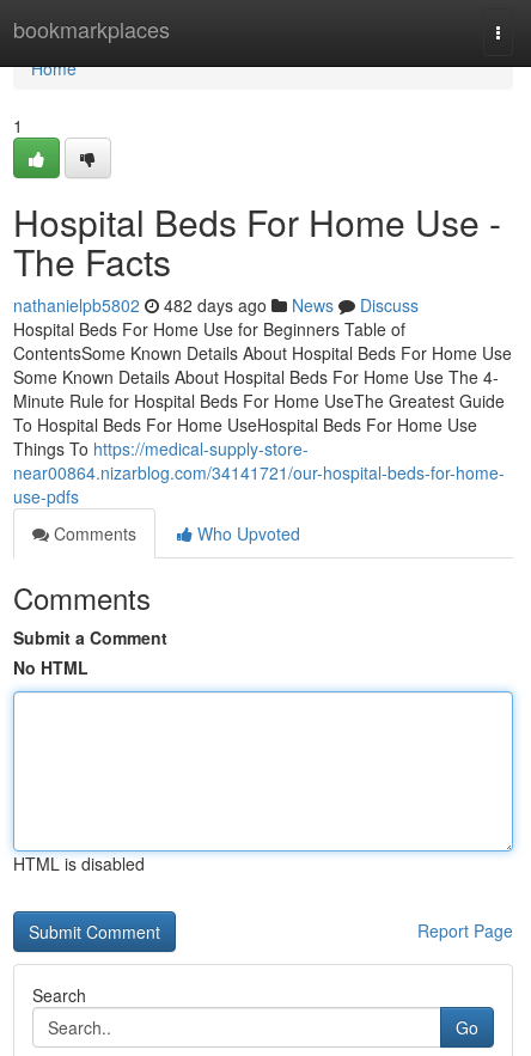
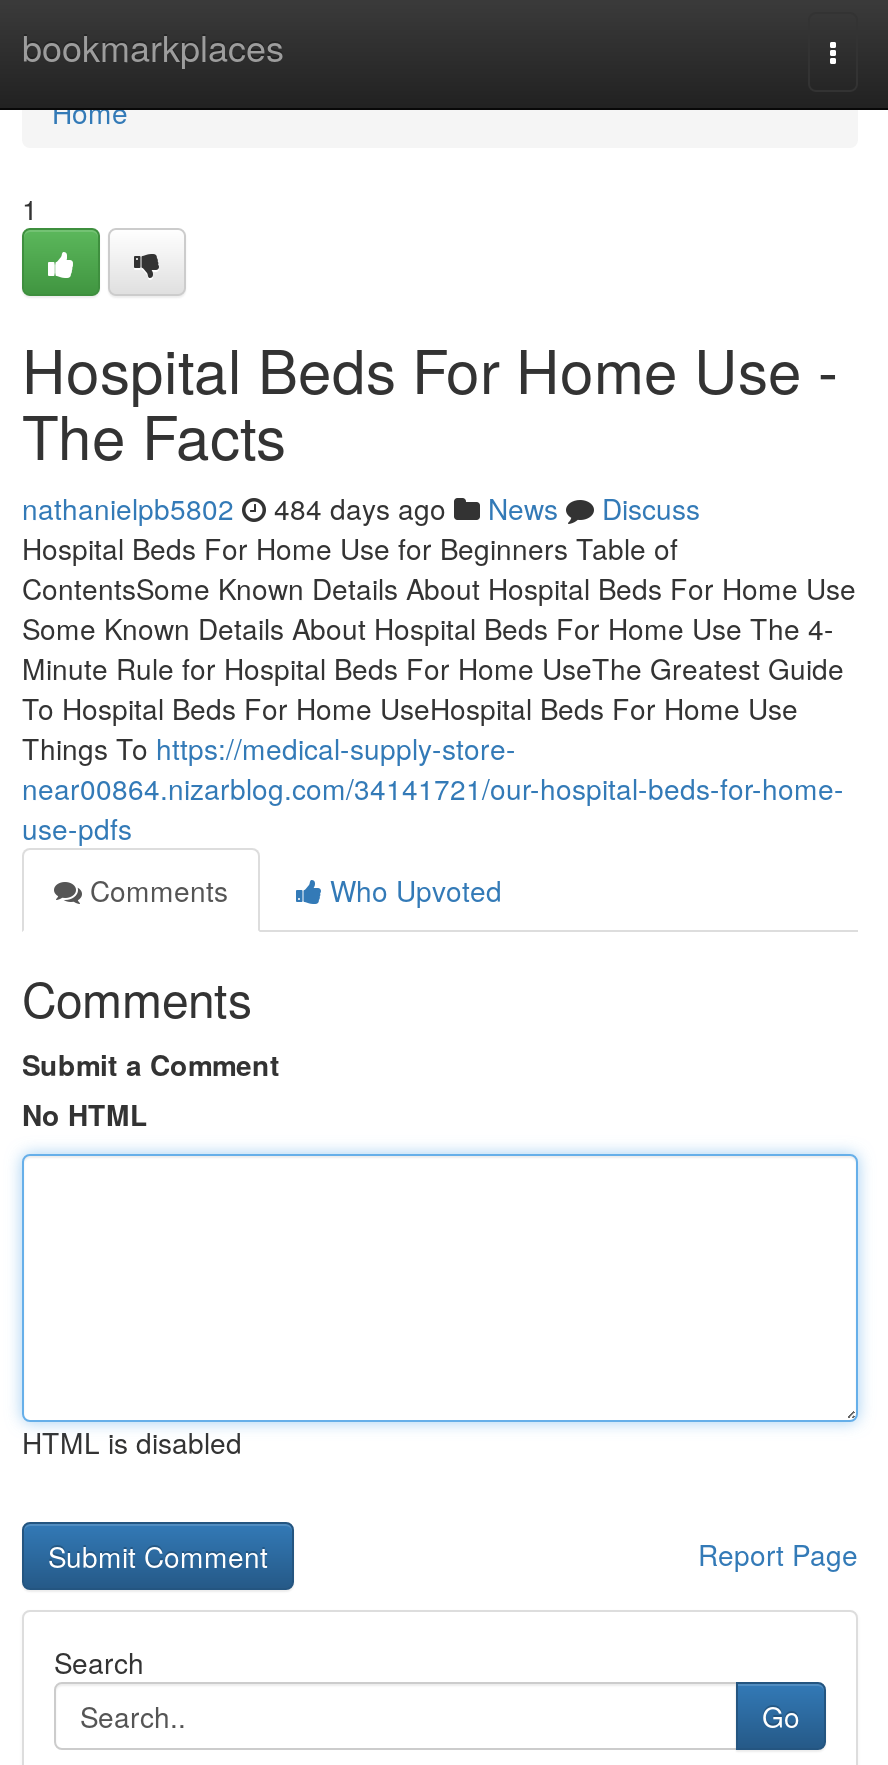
[13,293,419,317] nathanielpb5802 482 days ago News Discuss -> [22,488,700,528] nathanielpb5802 484 days ago News Discuss

